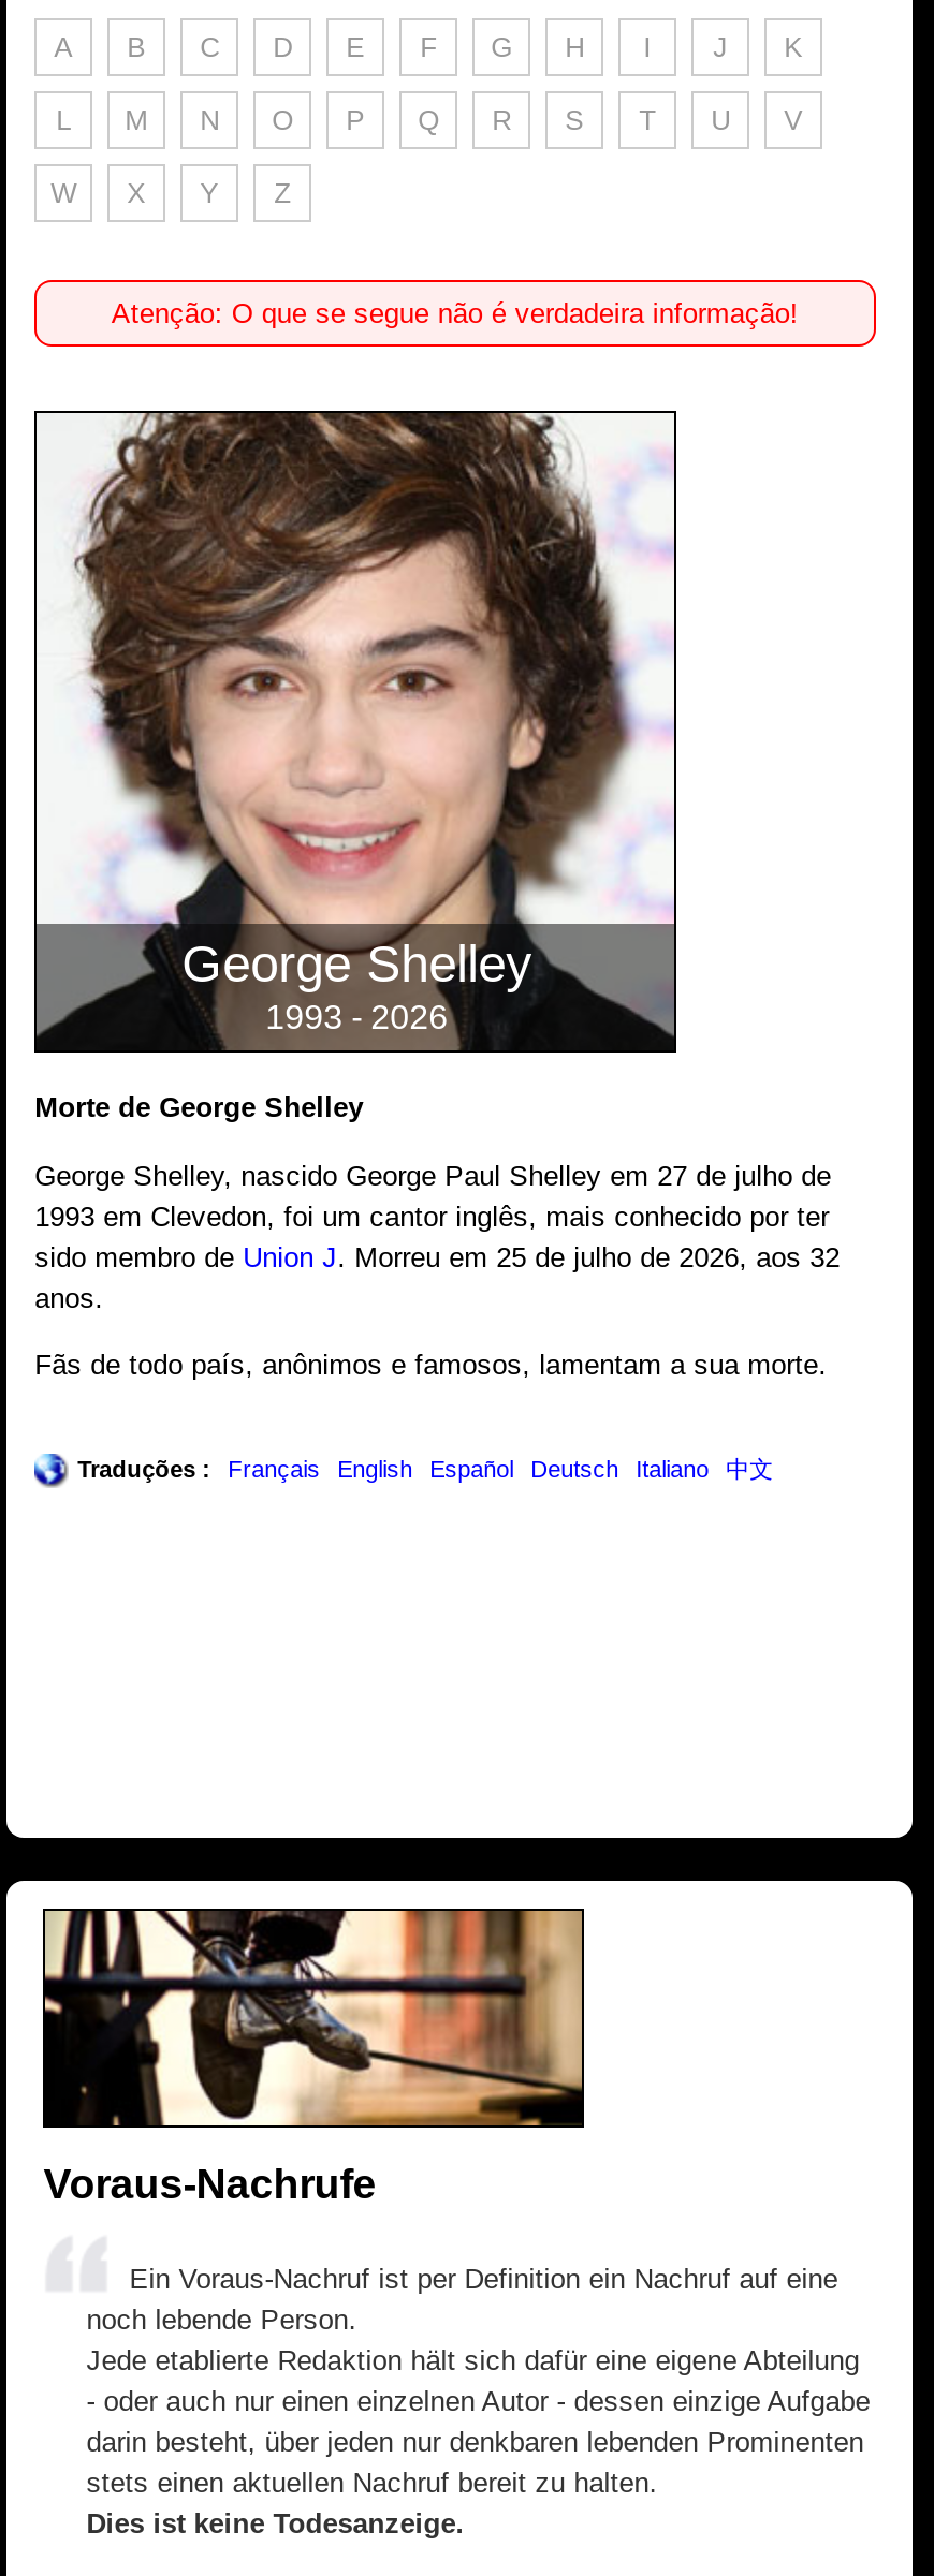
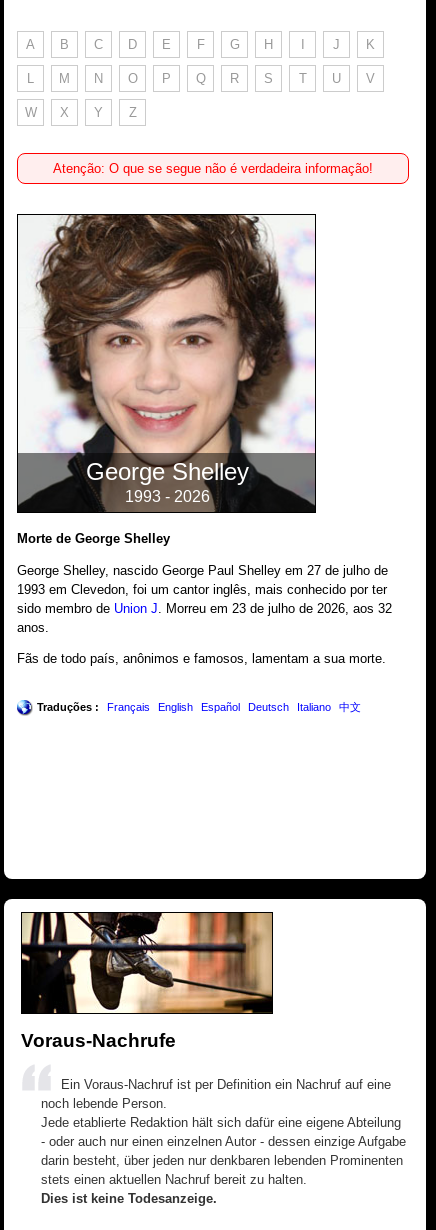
[35,1240,840,1272] sido membro de Union J. Morreu em 25 de julho de 2026, aos 32 -> [17,600,392,615] sido membro de Union J. Morreu em 23 de julho de 2026, aos 32

